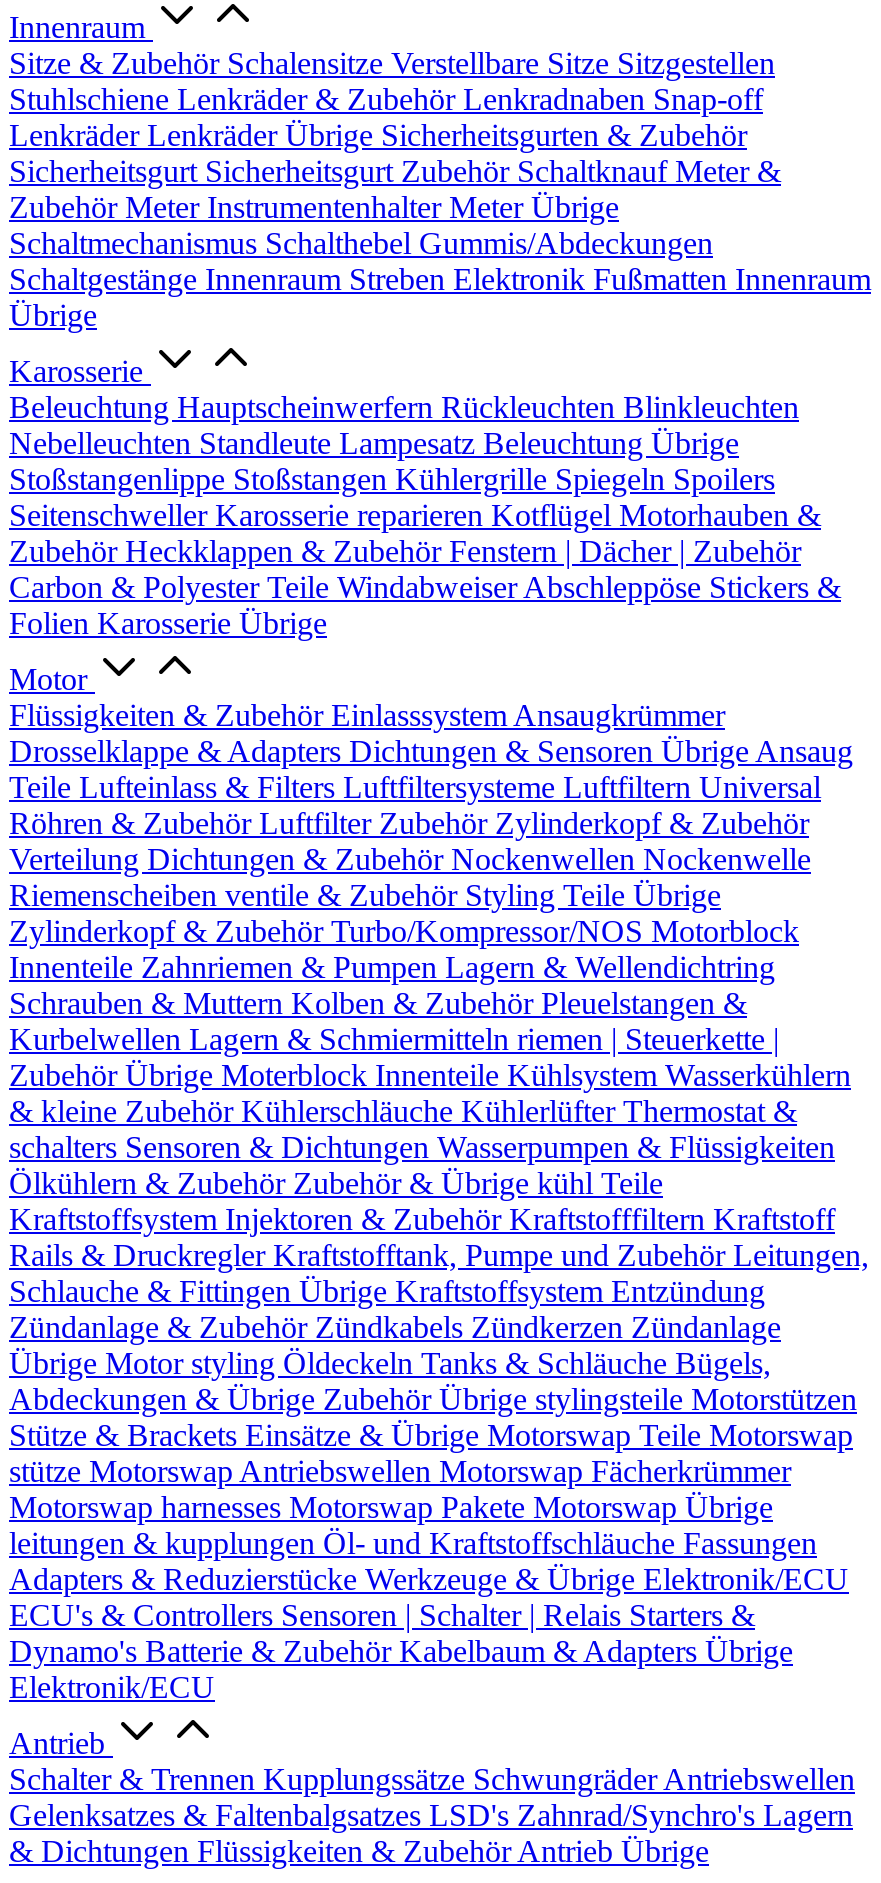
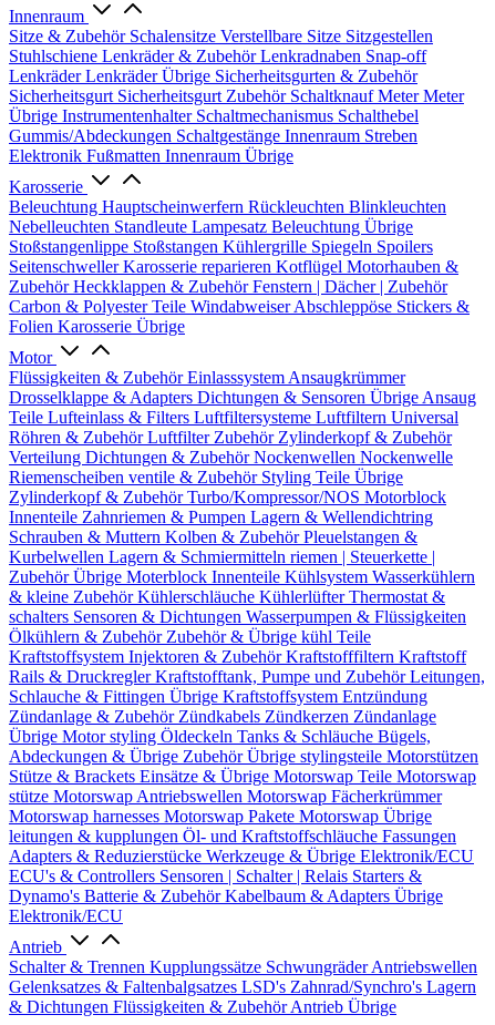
[9,154,871,332] Sicherheitsgurt Sicherheitsgurt Zubehör Schaltknauf Meter & | Zubehör Meter Instrumentenhalter Meter Übrige | Schaltmechanismus Schalthebel Gummis/Abdeckungen | Schaltgestänge Innenraum Streben Elektronik Fußmatten Innenraum | Übrige -> [9,86,464,165] Sicherheitsgurt Sicherheitsgurt Zubehör Schaltknauf Meter Meter | Übrige Instrumentenhalter Schaltmechanismus Schalthebel | Gummis/Abdeckungen Schaltgestänge Innenraum Streben | Elektronik Fußmatten Innenraum Übrige

